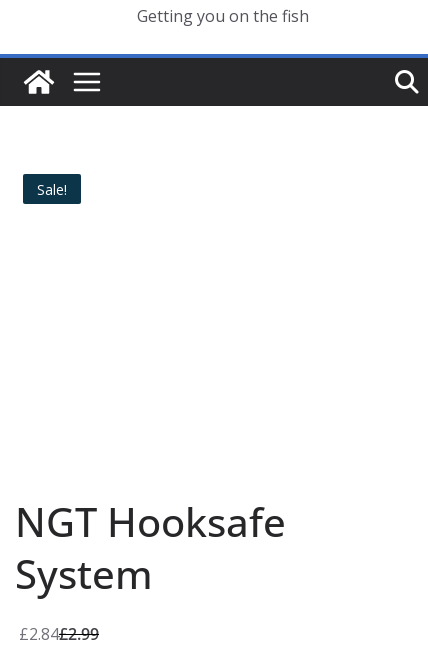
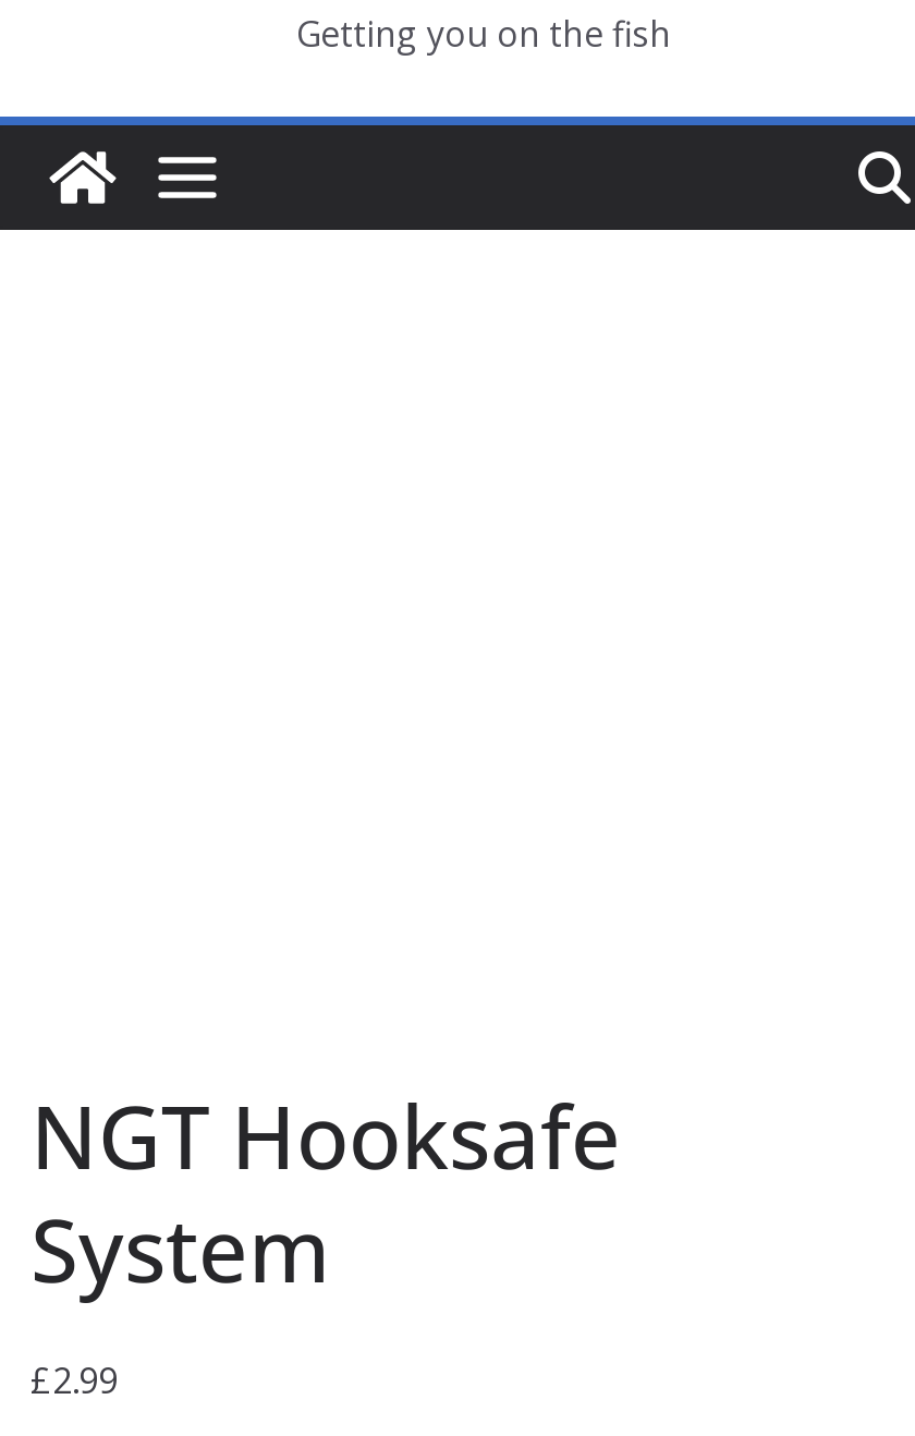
[37,179,67,198] Sale! -> none
[19,623,59,645] £2.84 -> none

